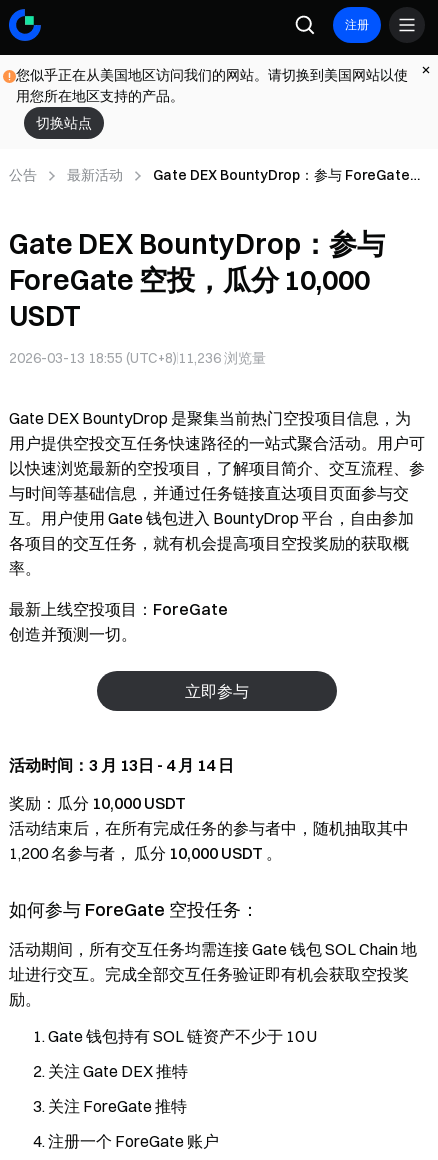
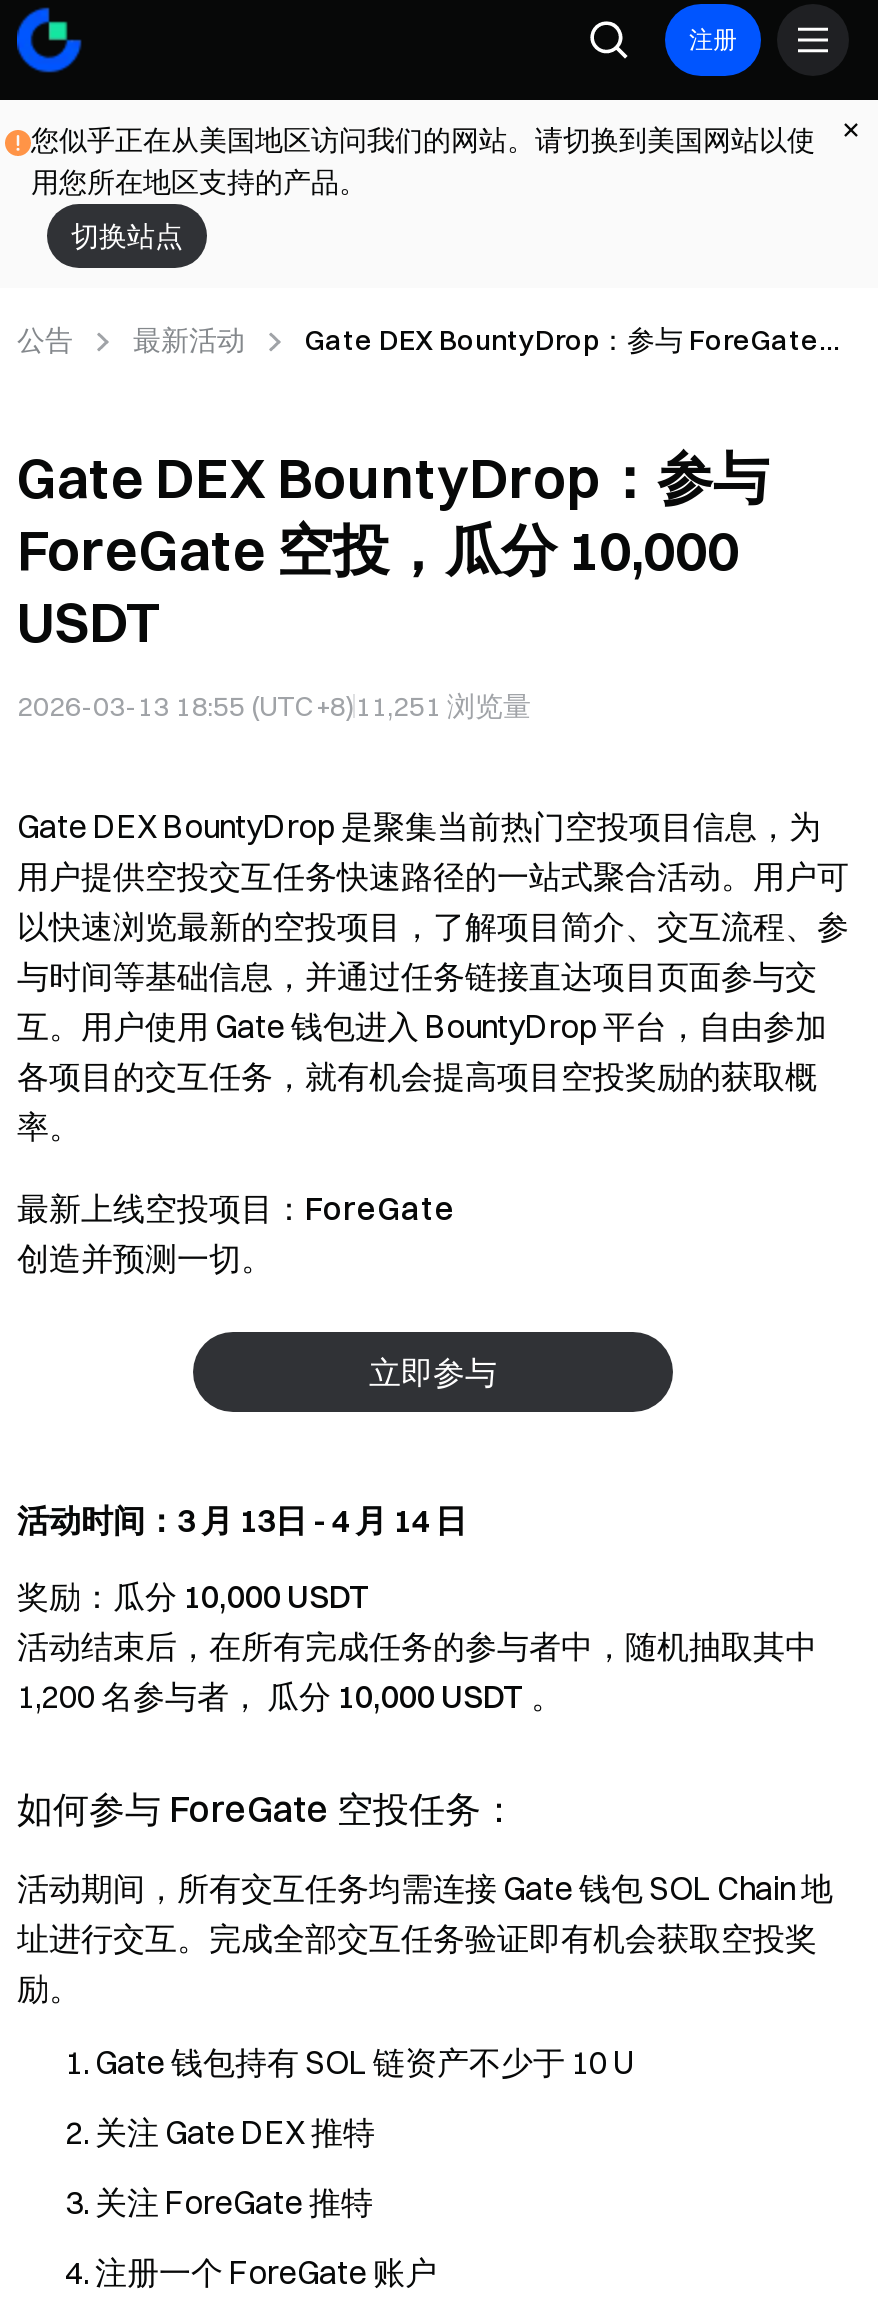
[9,349,266,367] 2026-03-13 18:55 (UTC+8)11,236浏览量 -> [17,688,531,724] 2026-03-13 18:55 (UTC+8)11,251浏览量

